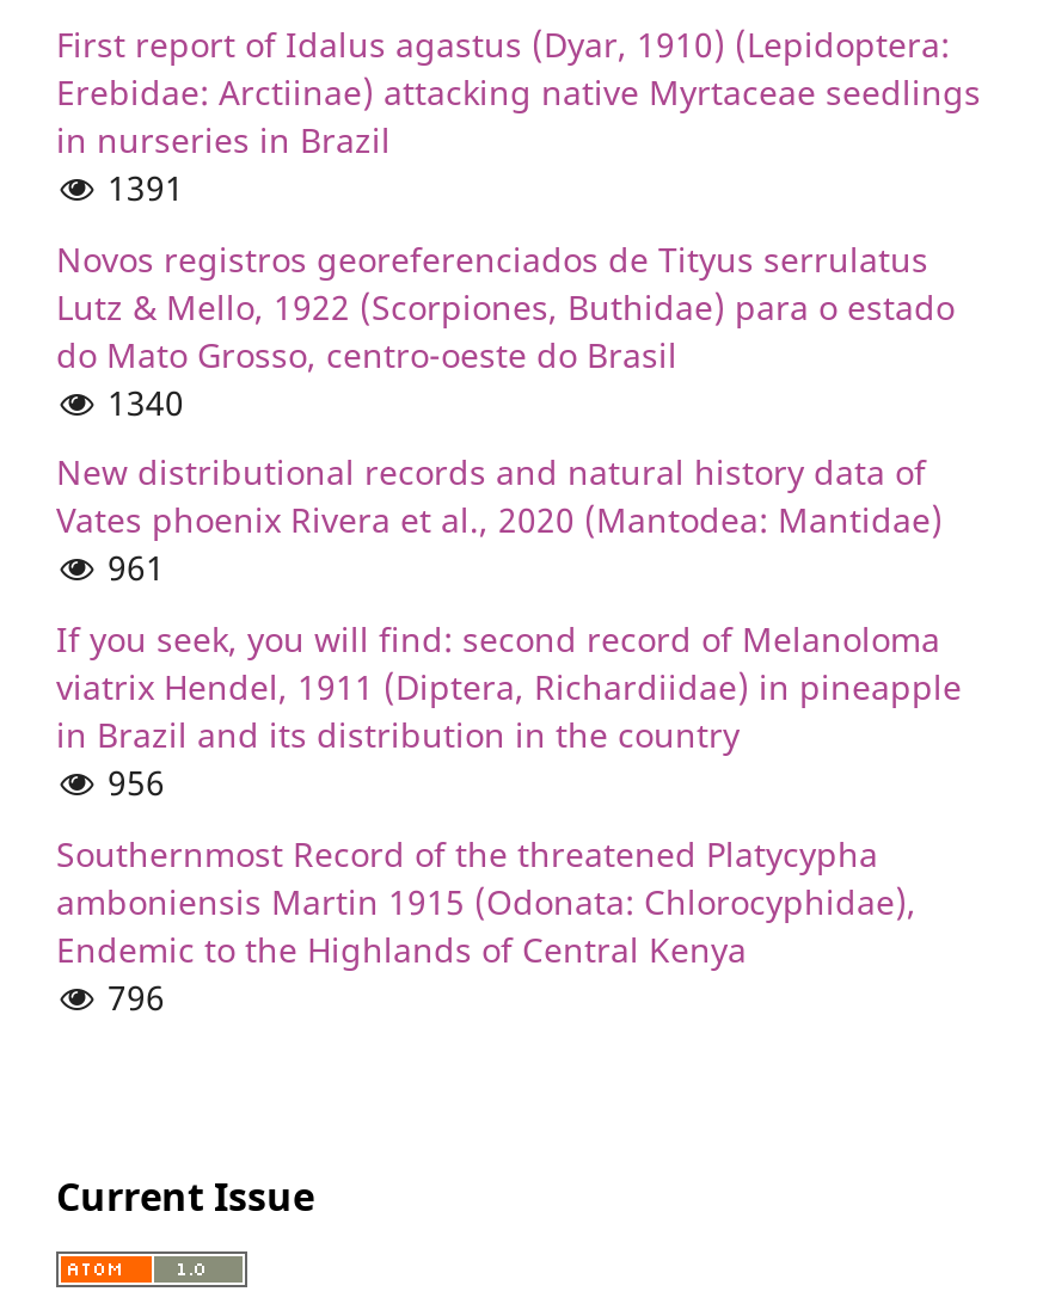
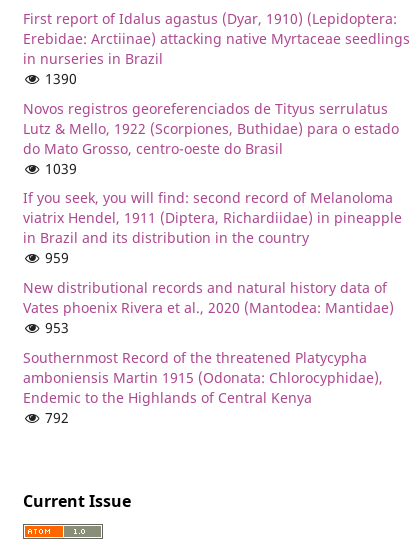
[98,164,184,209] 1391 -> [40,68,76,87] 1390
[98,379,184,591] 1340 | 961 -> [40,158,76,177] 1039
moved [56,450,943,543] -> [23,278,394,317]: New distributional records and natural history data of | Vates phoenix Rivera et al., 2020 (Mantodea: Mantidae)
moved [56,617,962,758] -> [23,188,402,247]: If you seek, you will find: second record of Melanoloma | viatrix Hendel, 1911 (Diptera, Richardiidae) in pineapple | in Brazil and its distribution in the country
[98,760,165,806] 956 -> [40,248,68,337] 959 | 953
[98,975,165,1021] 796 -> [40,408,68,427] 792

